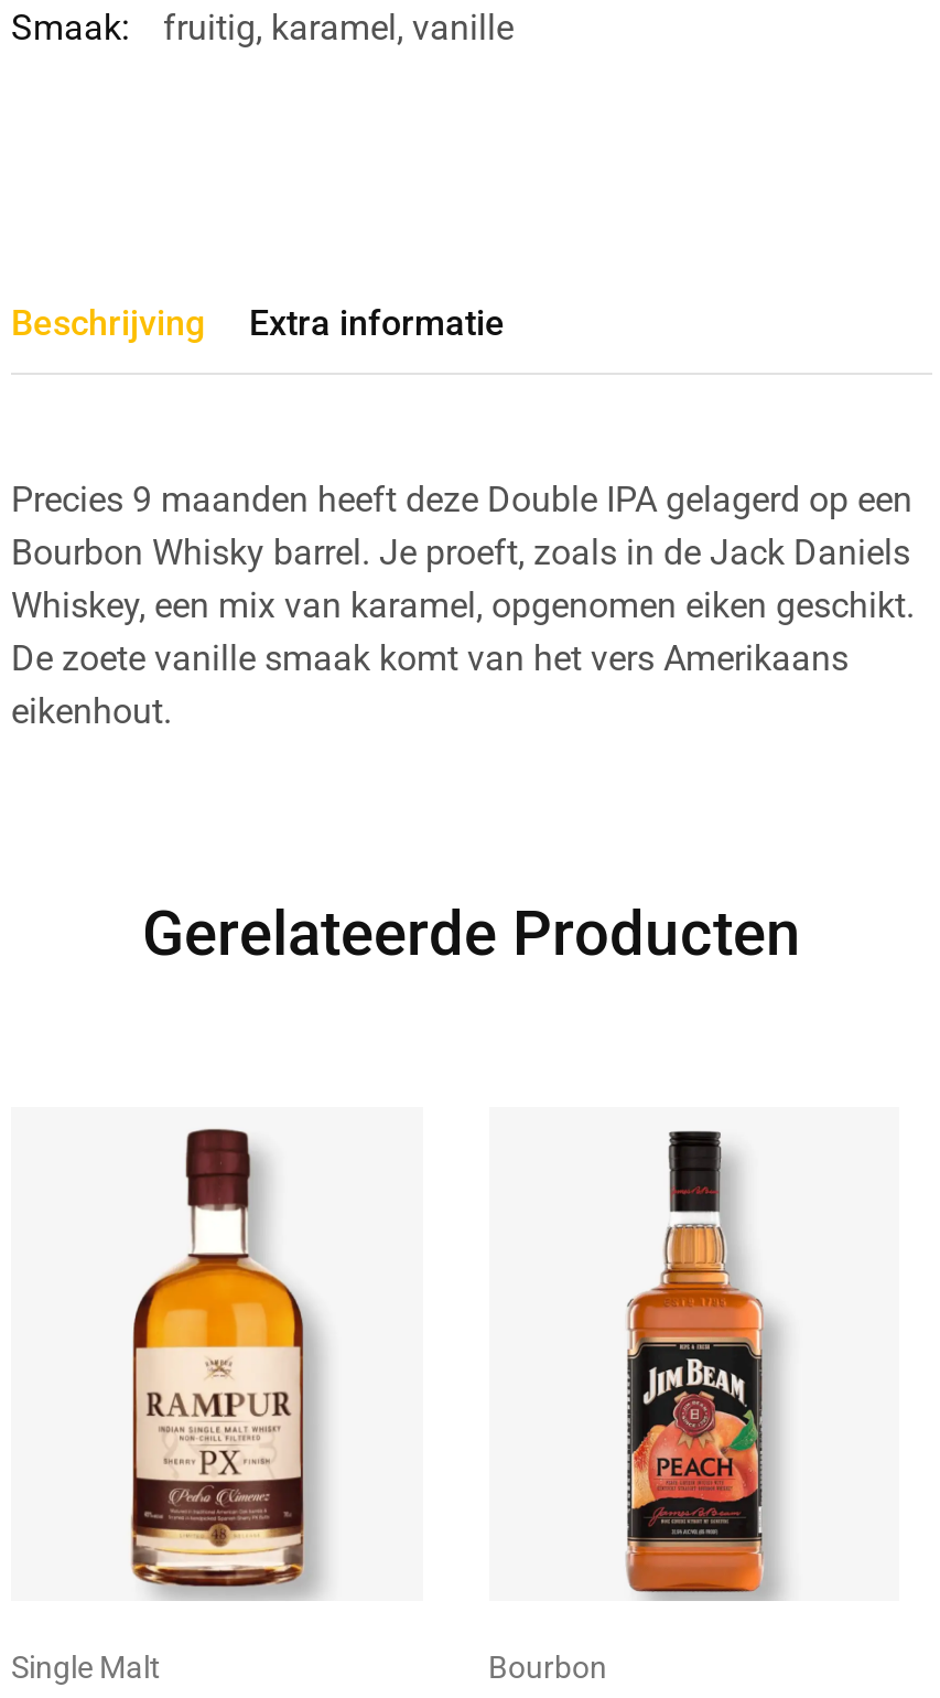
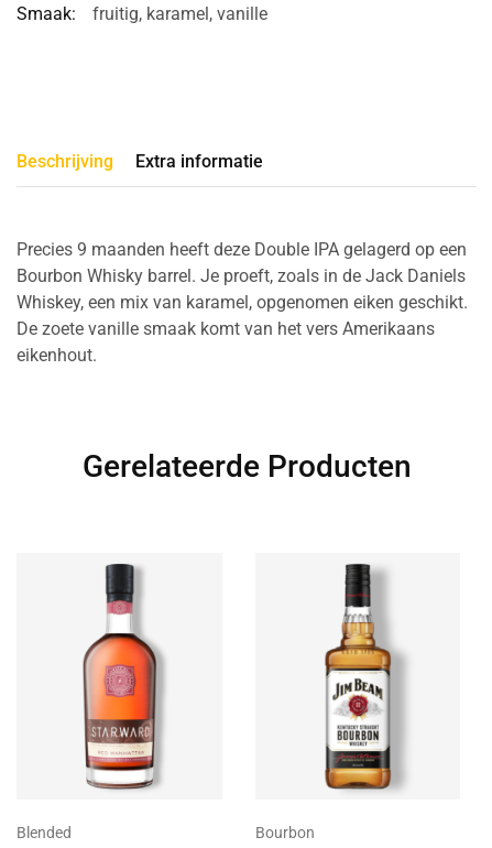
[11,1129,324,1684] [image] | Single Malt -> [17,564,172,841] [image] | Blended
[626,1136,778,1601] [image] -> [325,564,400,798] [image]

